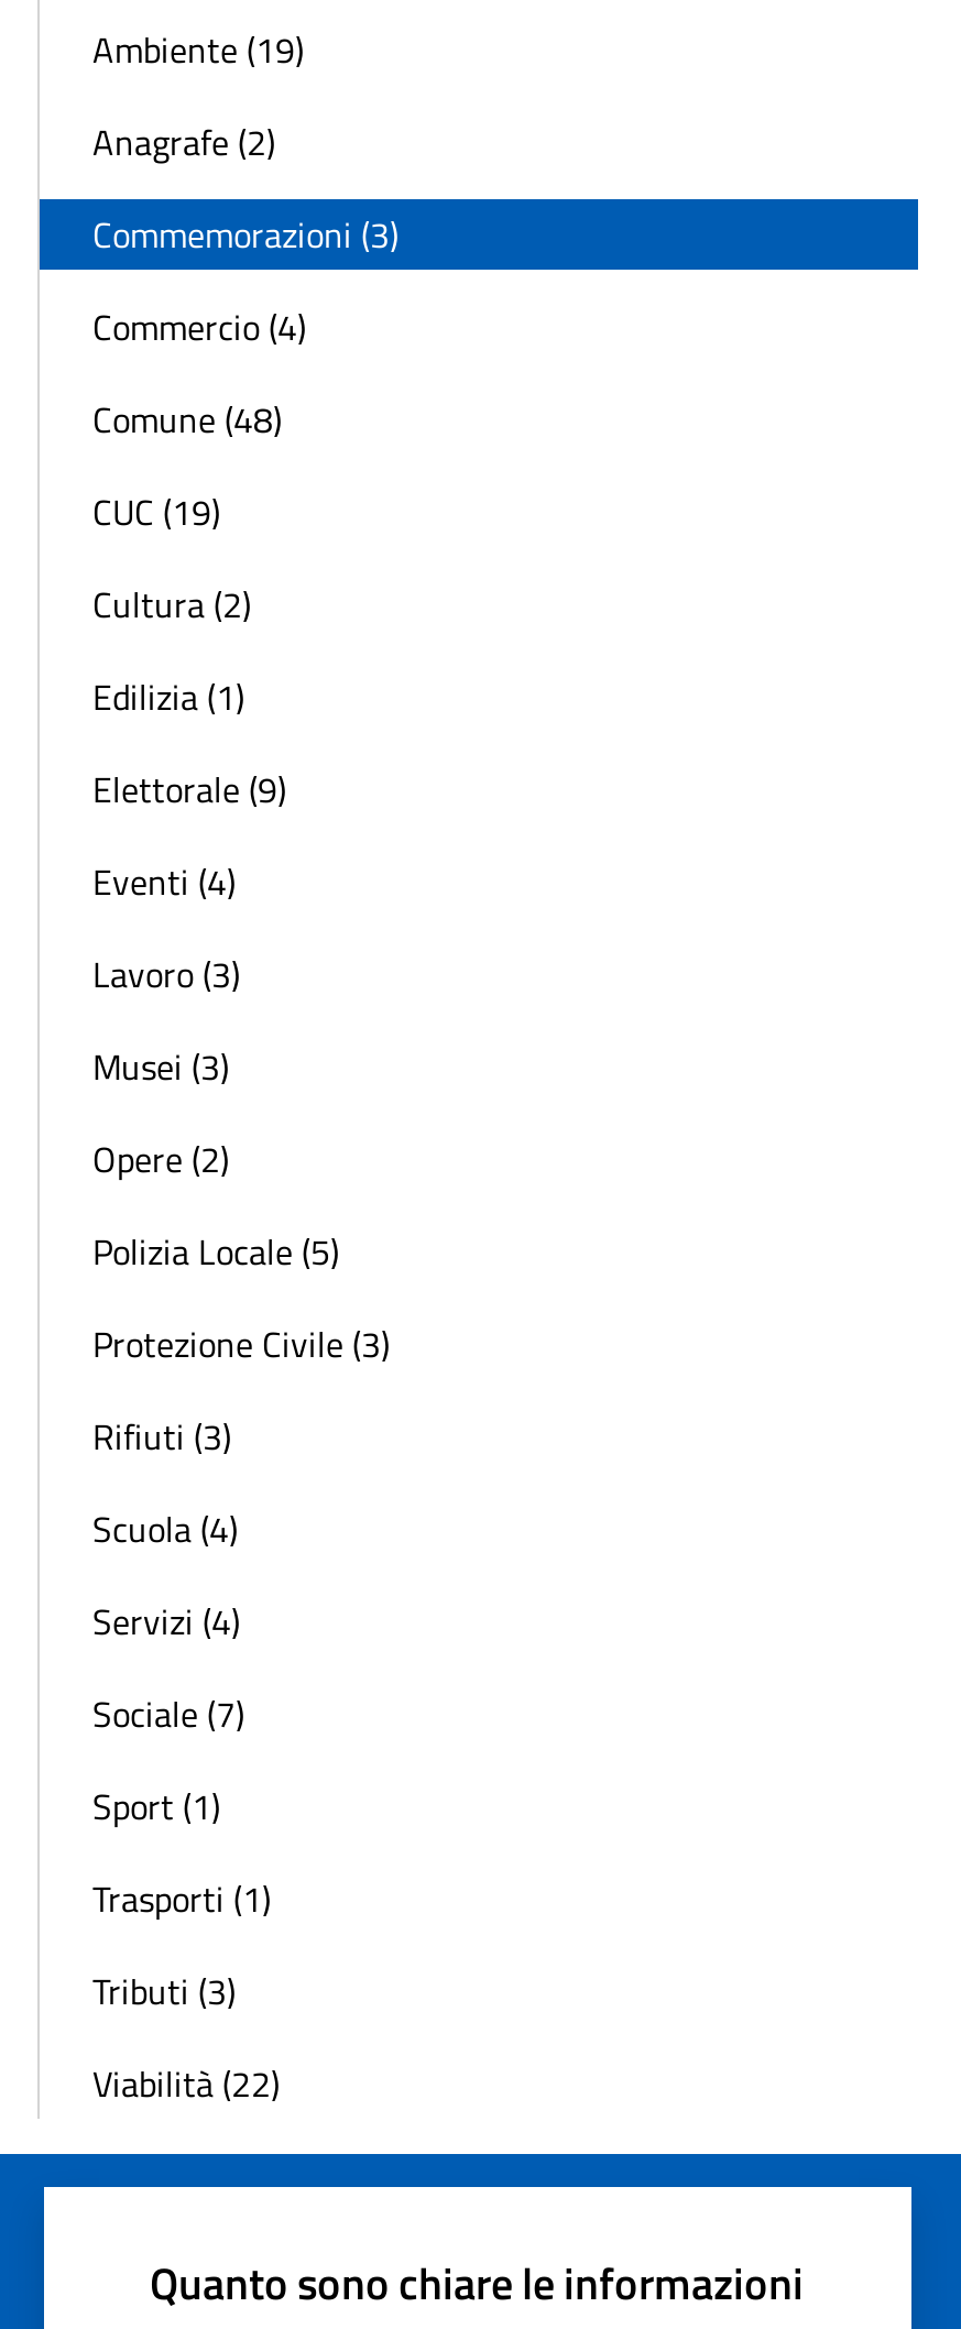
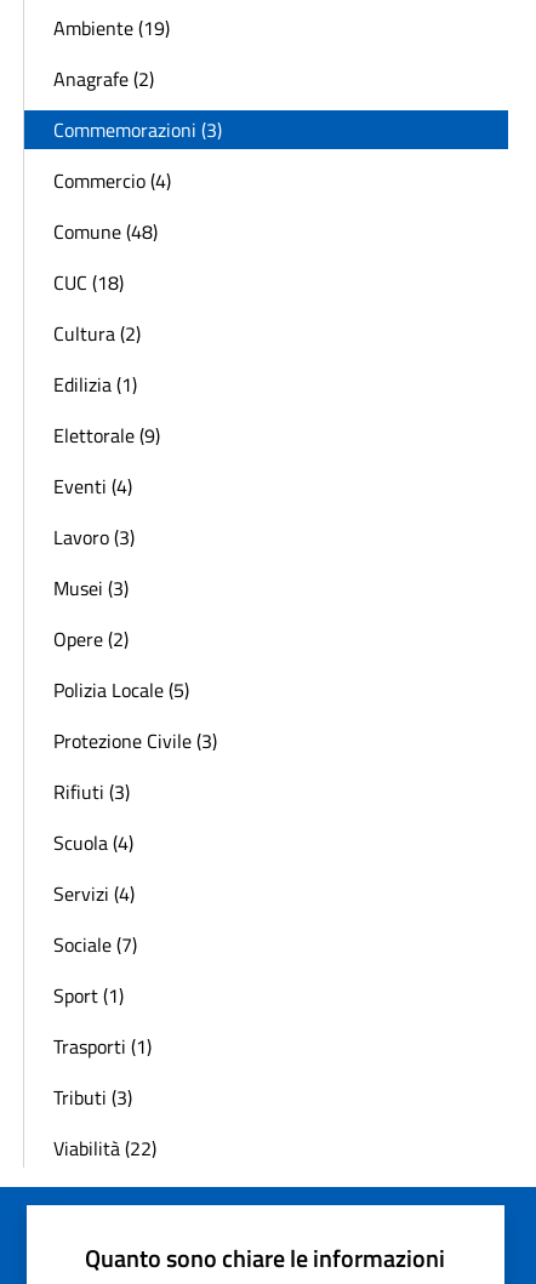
[92,486,220,538] CUC (19) -> [53,268,124,297] CUC (18)

